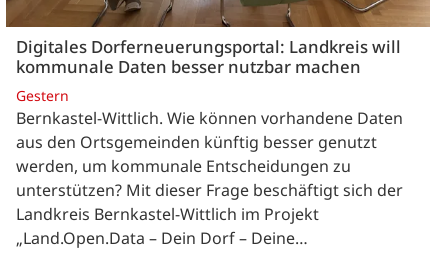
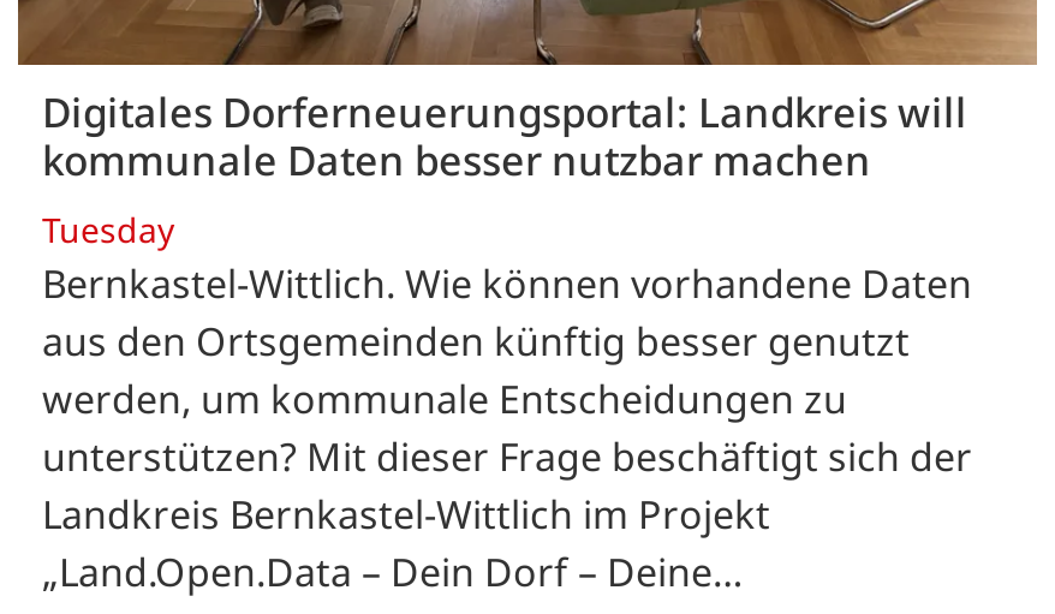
[16,86,69,105] Gestern -> [42,207,174,253] Tuesday

